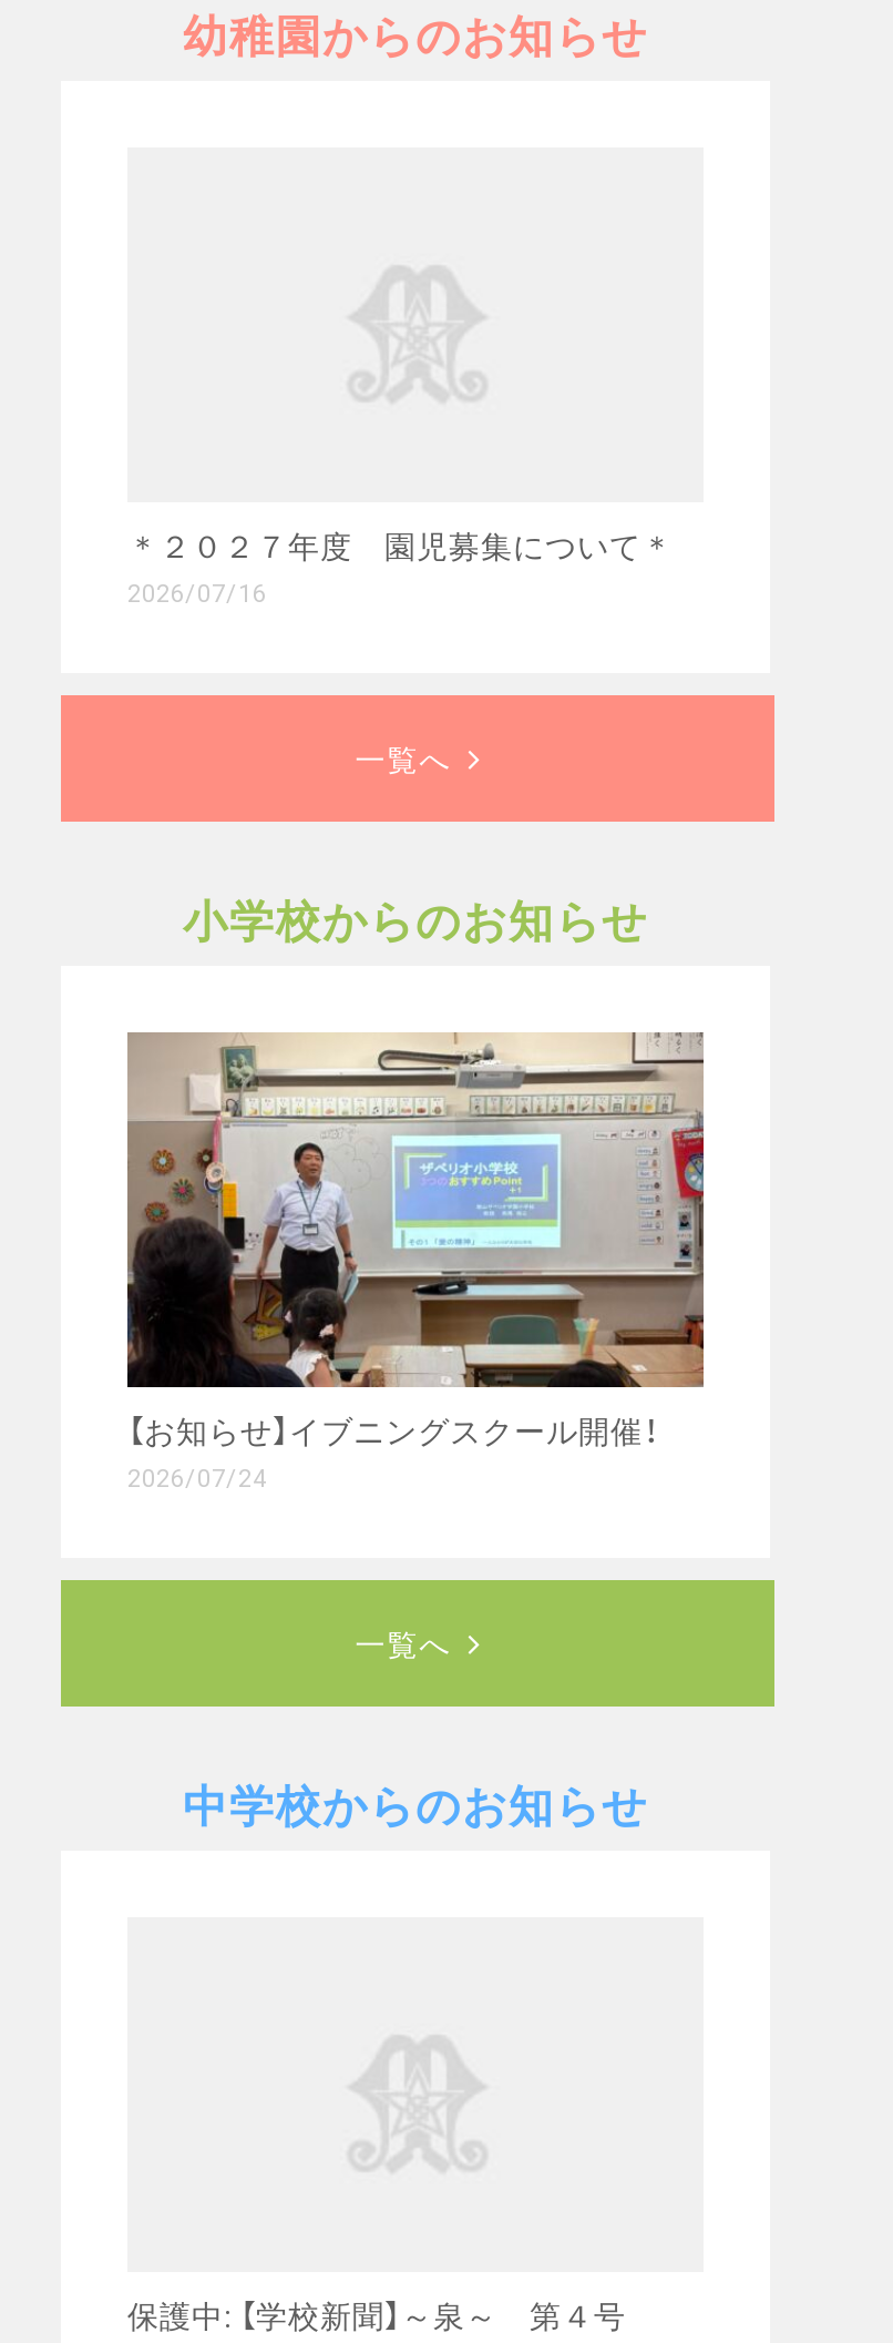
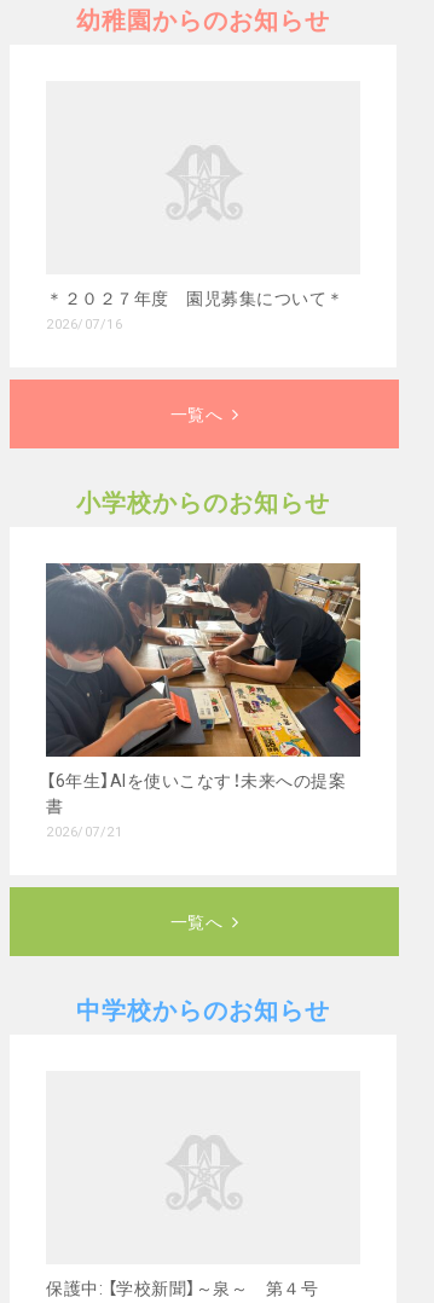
[127,1032,704,1494] [image] | 【お知らせ】イブニングスクール開催！ | 2026/07/24 -> [45,562,361,840] [image] | 【6年生】AIを使いこなす！未来への提案 | 書 | 2026/07/21

